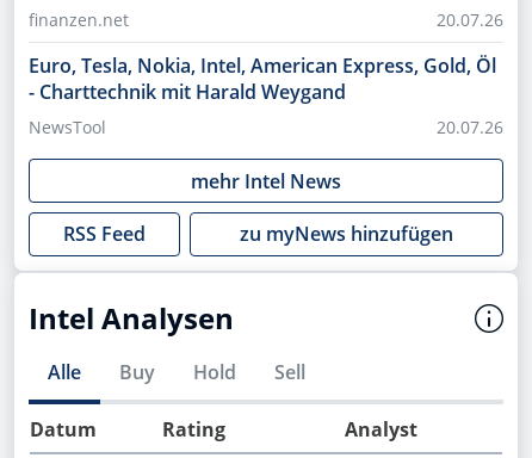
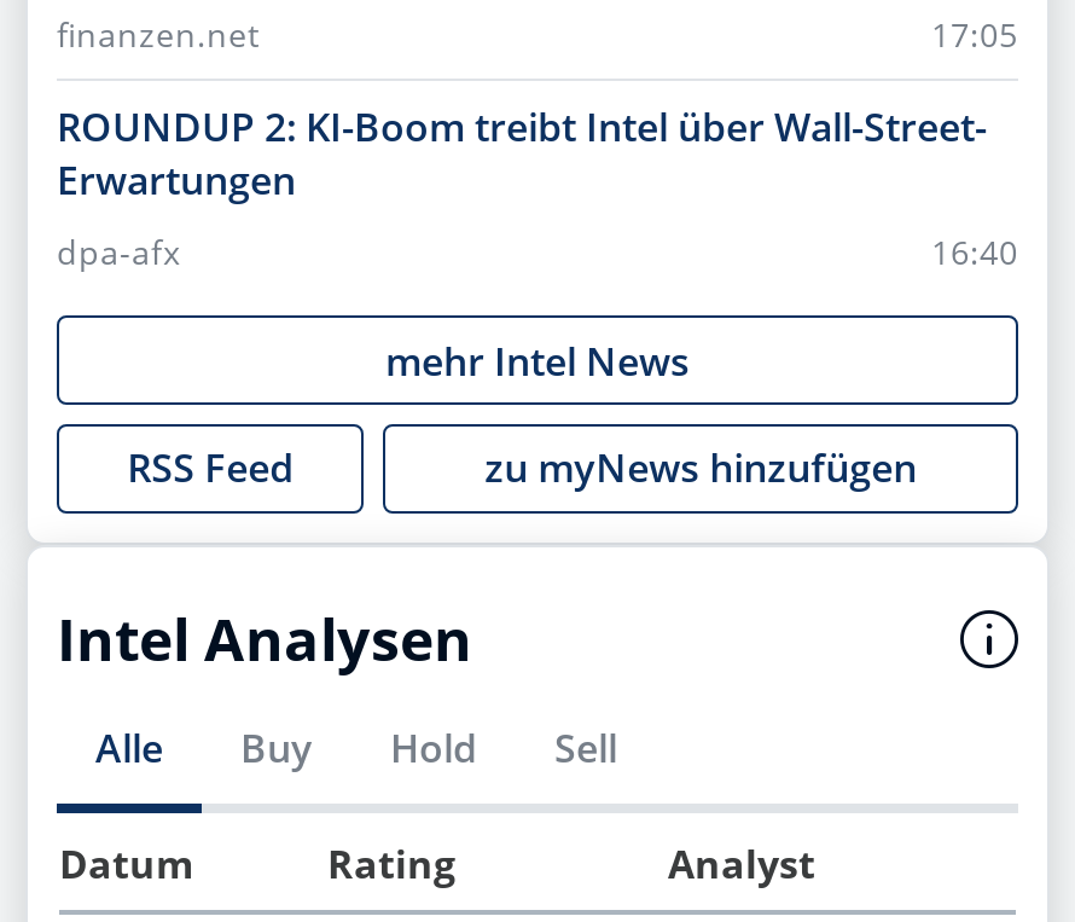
[437,9,503,31] 20.07.26 -> [931,12,1018,58] 17:05
[29,53,496,105] Euro, Tesla, Nokia, Intel, American Express, Gold, Öl | - Charttechnik mit Harald Weygand -> [57,101,987,208] ROUNDUP 2: KI-Boom treibt Intel über Wall-Street- | Erwartungen
[29,116,503,139] 20.07.26 | NewsTool -> [57,229,1018,275] 16:40 | dpa-afx

